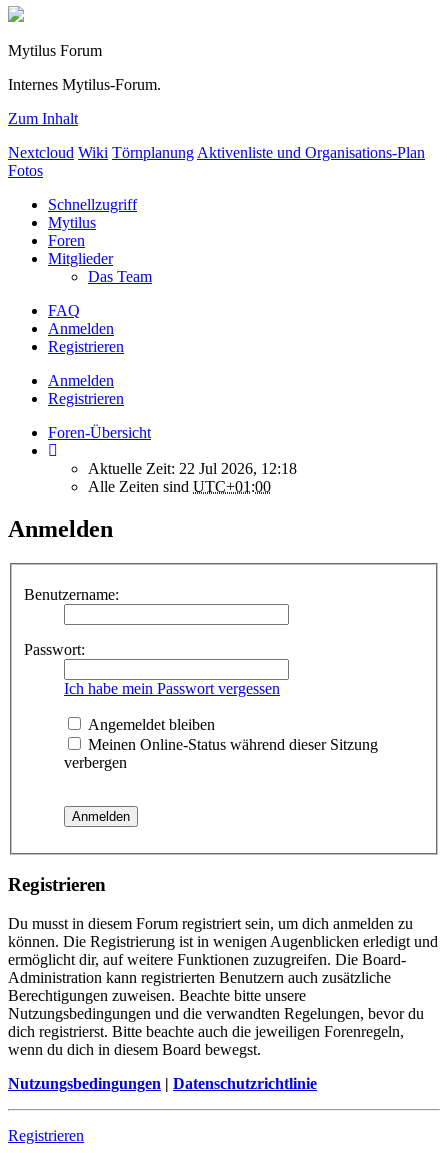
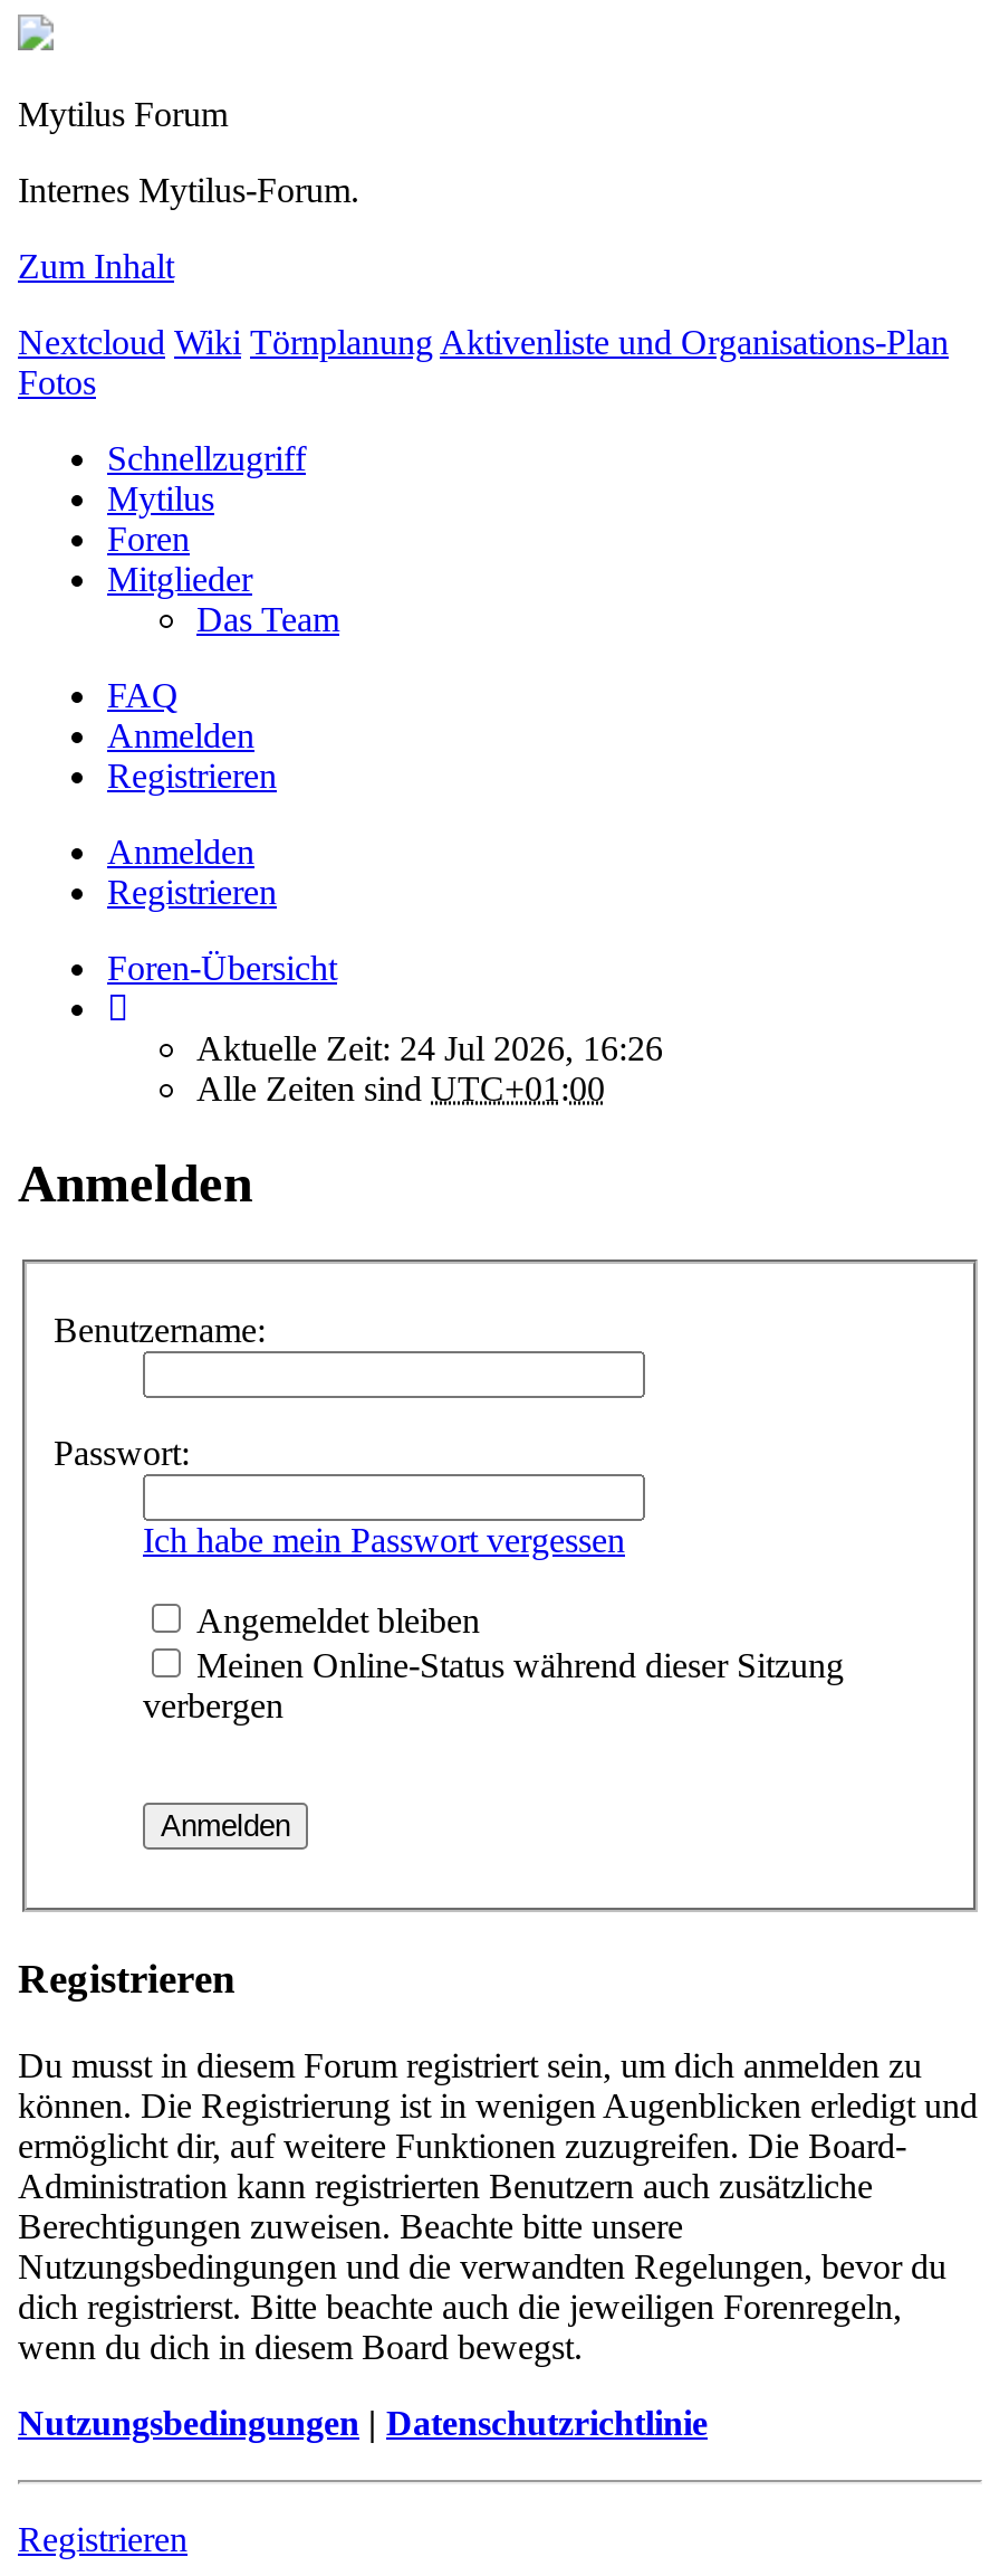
[88,460,297,477] Aktuelle Zeit: 22 Jul 2026, 12:18 -> [196,1029,663,1067] Aktuelle Zeit: 24 Jul 2026, 16:26

